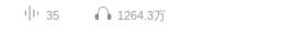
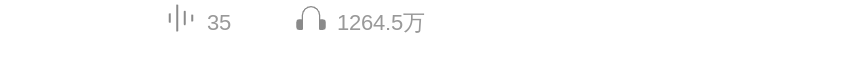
[117,9,166,22] 1264.3万 -> [337,10,425,34] 1264.5万

